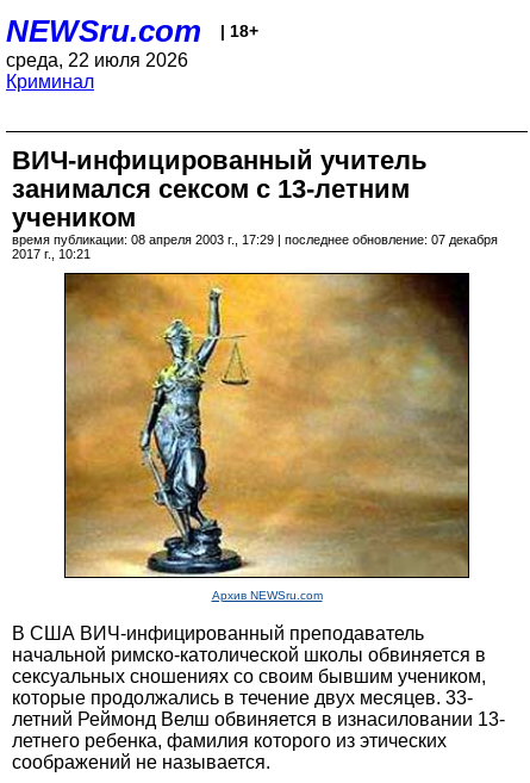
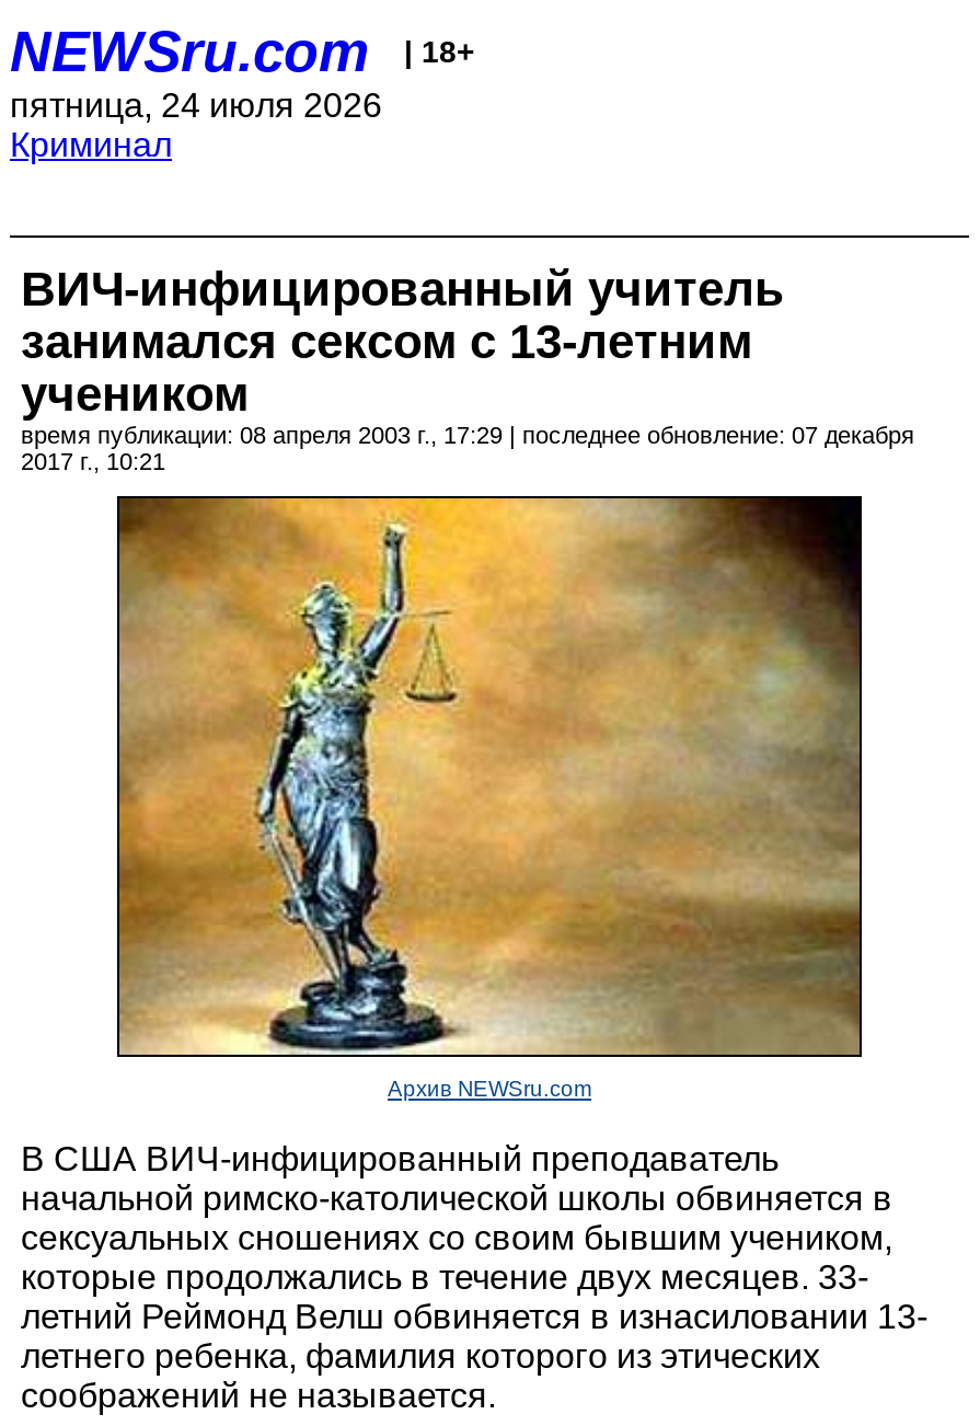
[6,50,188,70] среда, 22 июля 2026 -> [10,87,382,124] пятница, 24 июля 2026

